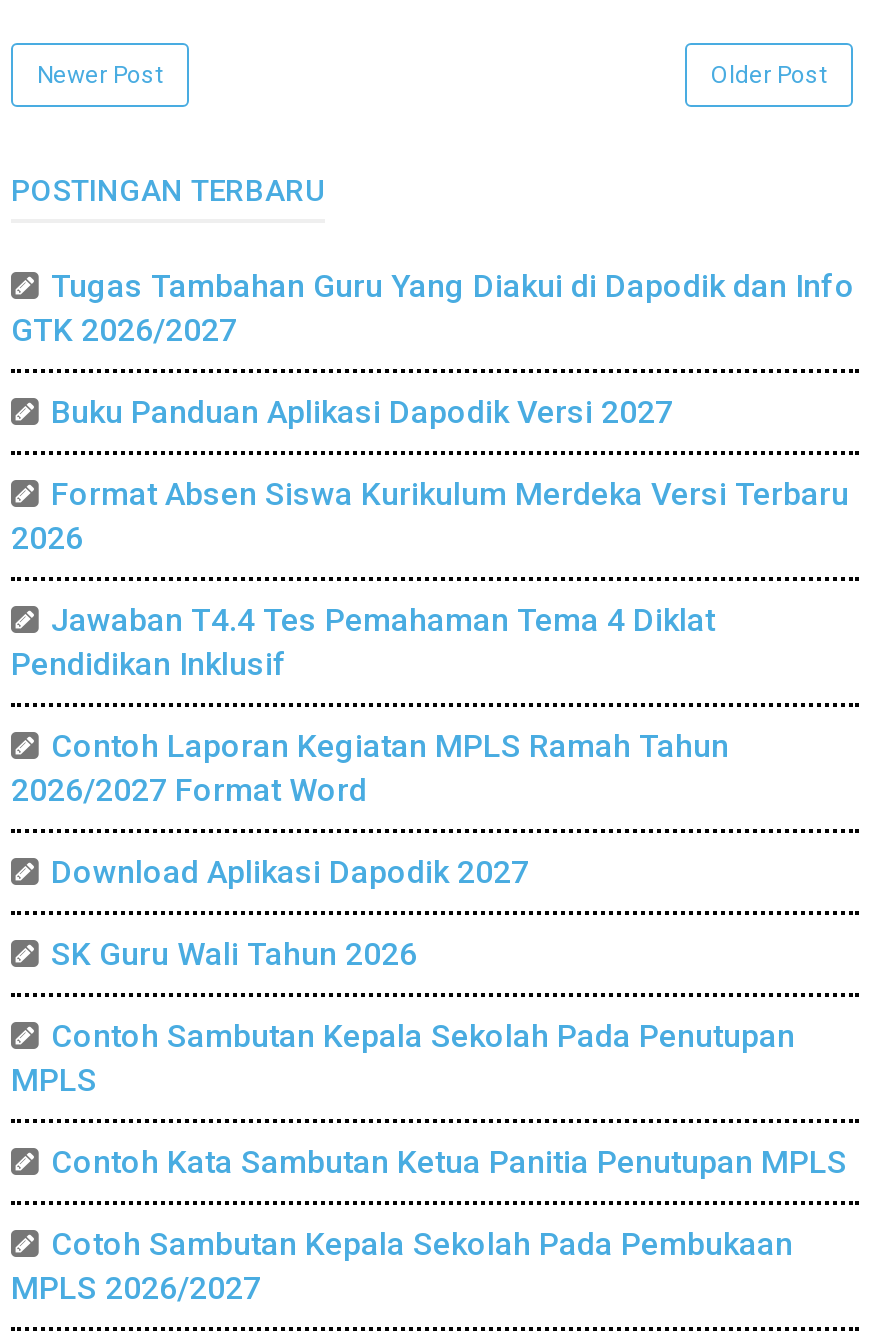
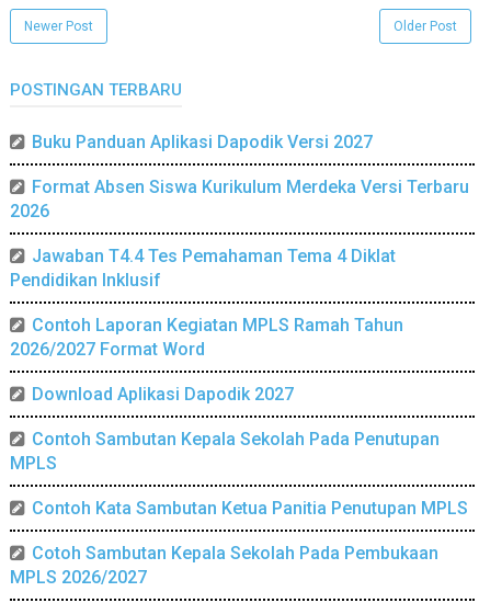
[11,267,855,349] Tugas Tambahan Guru Yang Diakui di Dapodik dan Info | GTK 2026/2027 -> none
[51,935,417,973] SK Guru Wali Tahun 2026 -> none

